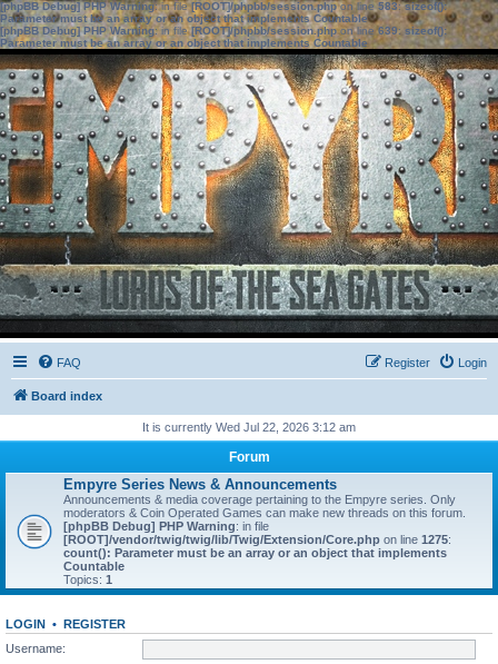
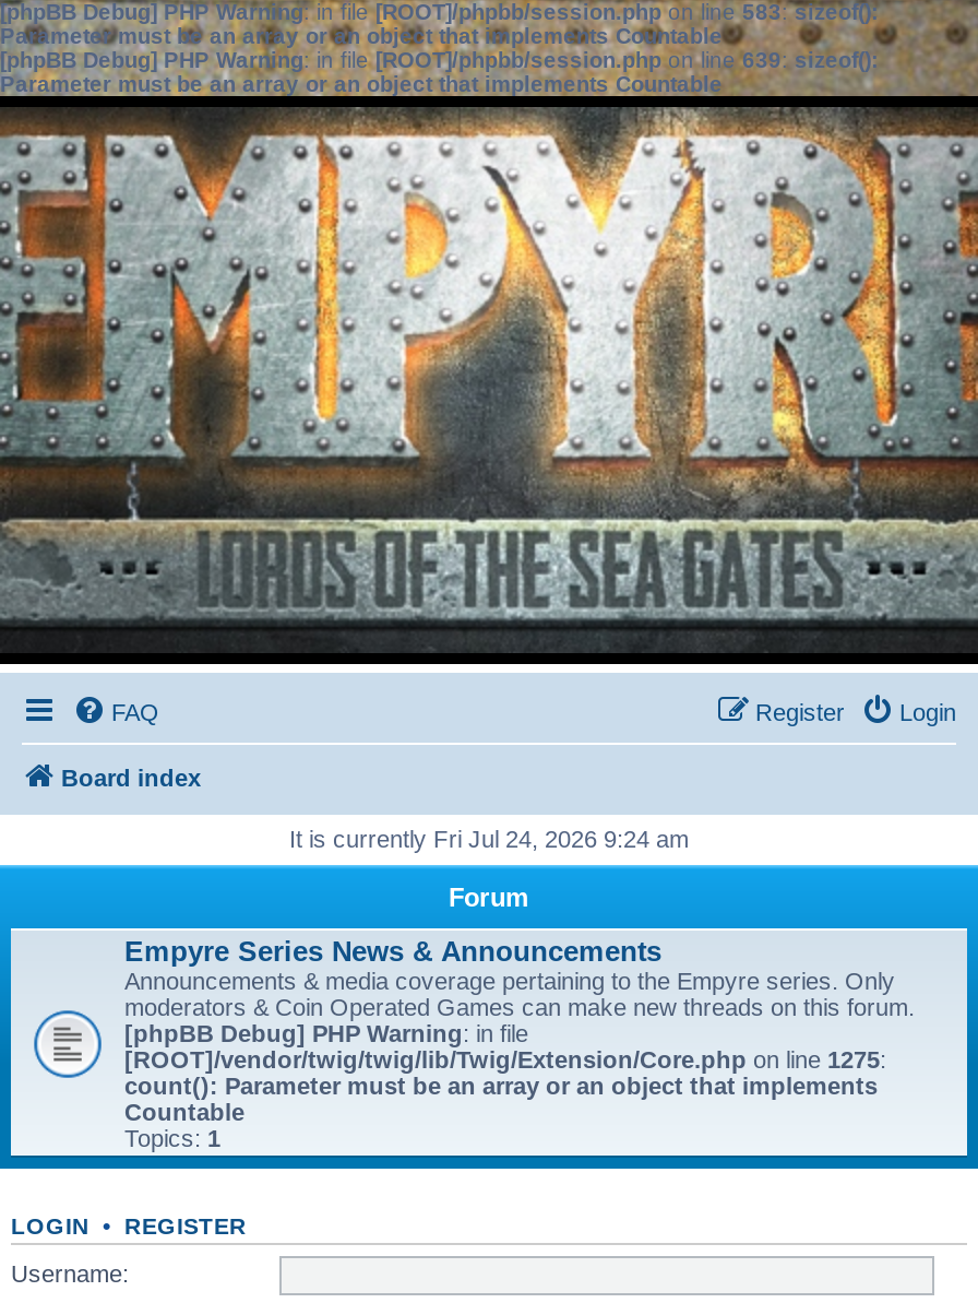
[142,420,356,434] It is currently Wed Jul 22, 2026 3:12 am -> [289,826,689,852] It is currently Fri Jul 24, 2026 9:24 am

